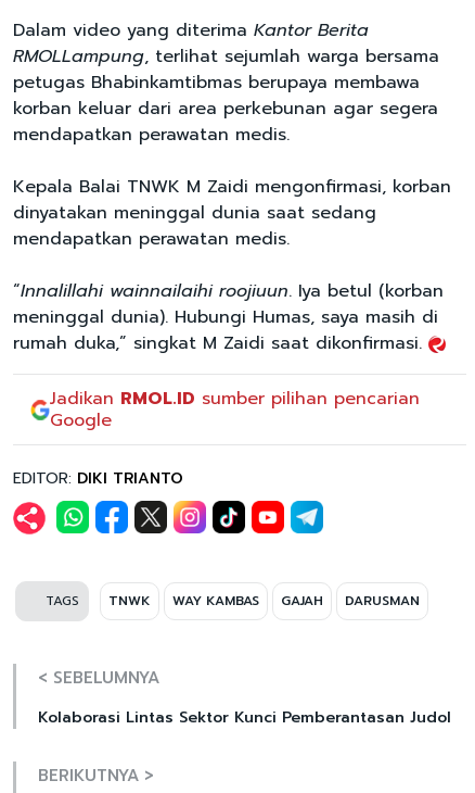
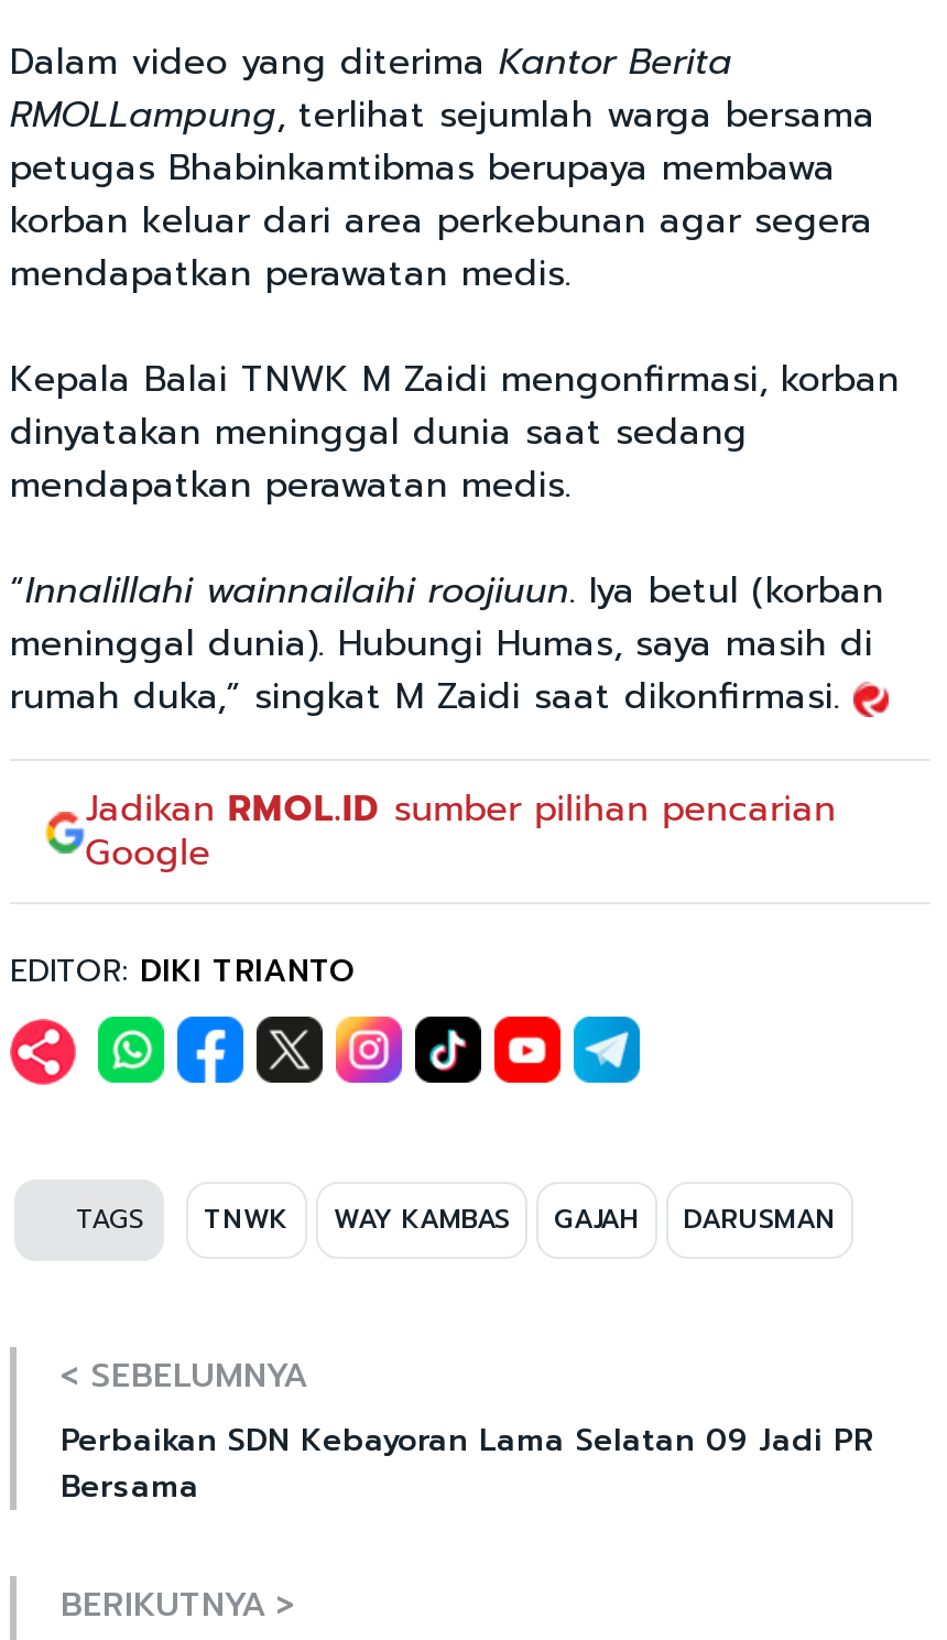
[38,706,451,729] Kolaborasi Lintas Sektor Kunci Pemberantasan Judol -> [61,1417,873,1510] Perbaikan SDN Kebayoran Lama Selatan 09 Jadi PR | Bersama

